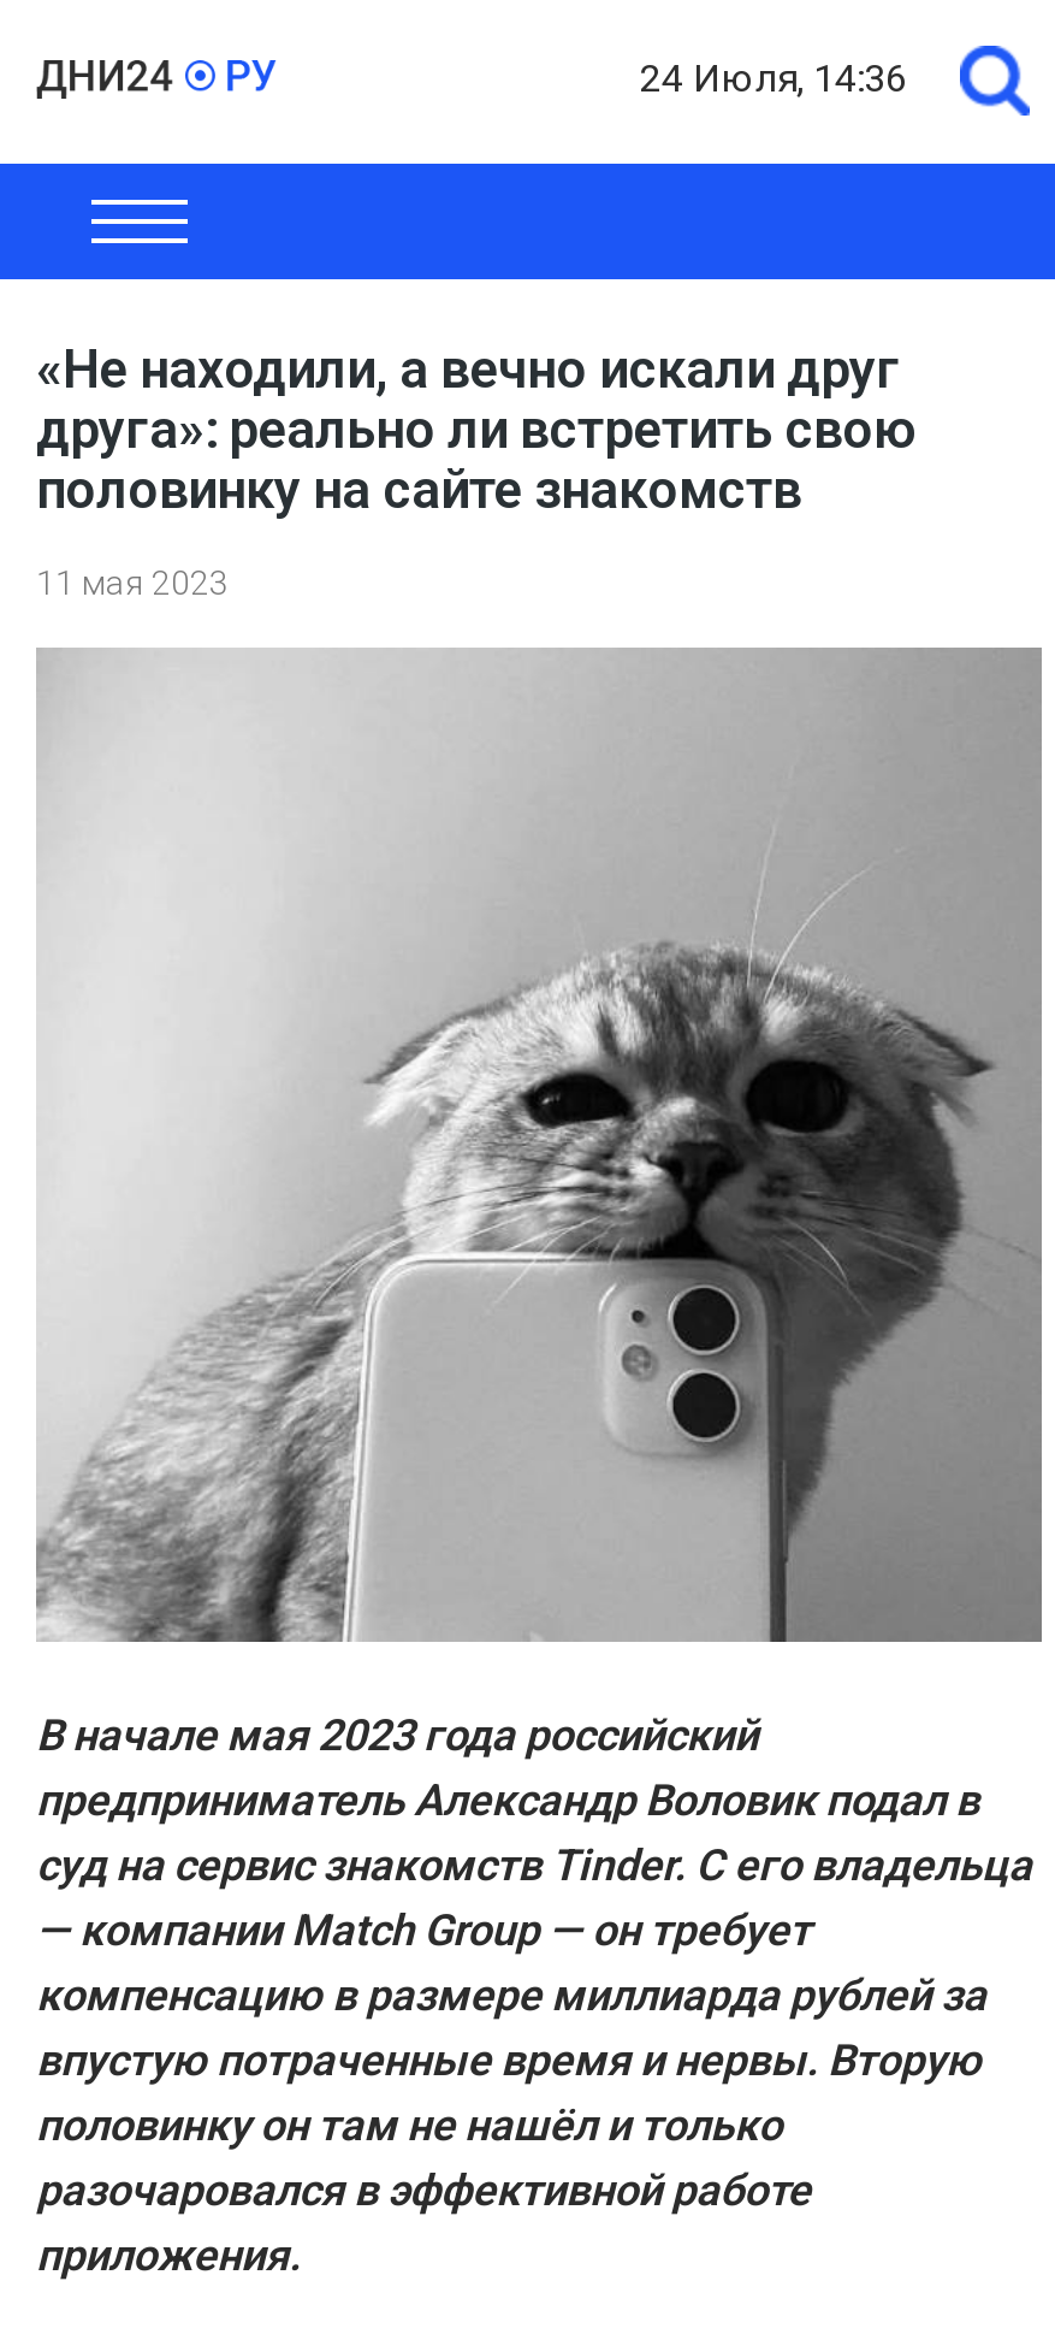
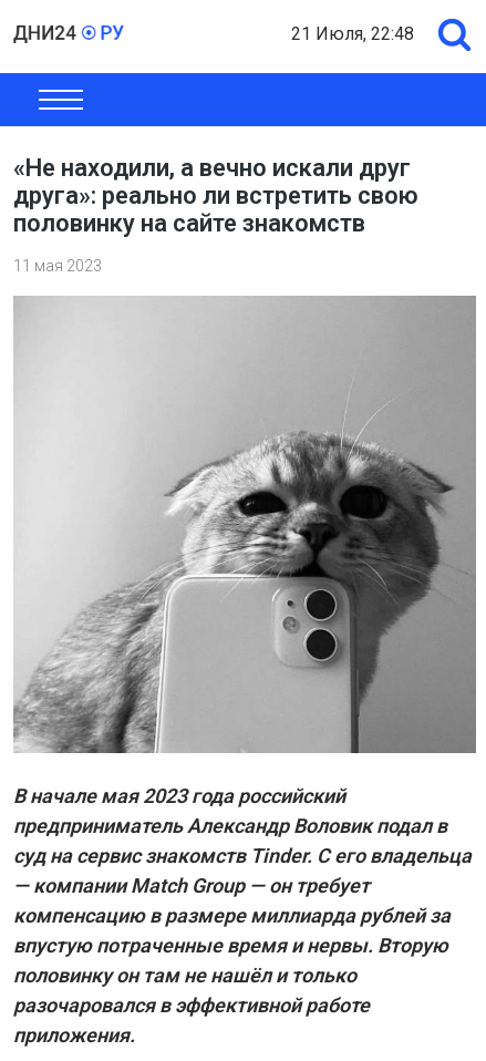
[640,55,907,101] 24 Июля, 14:36 -> [291,23,414,44] 21 Июля, 22:48

